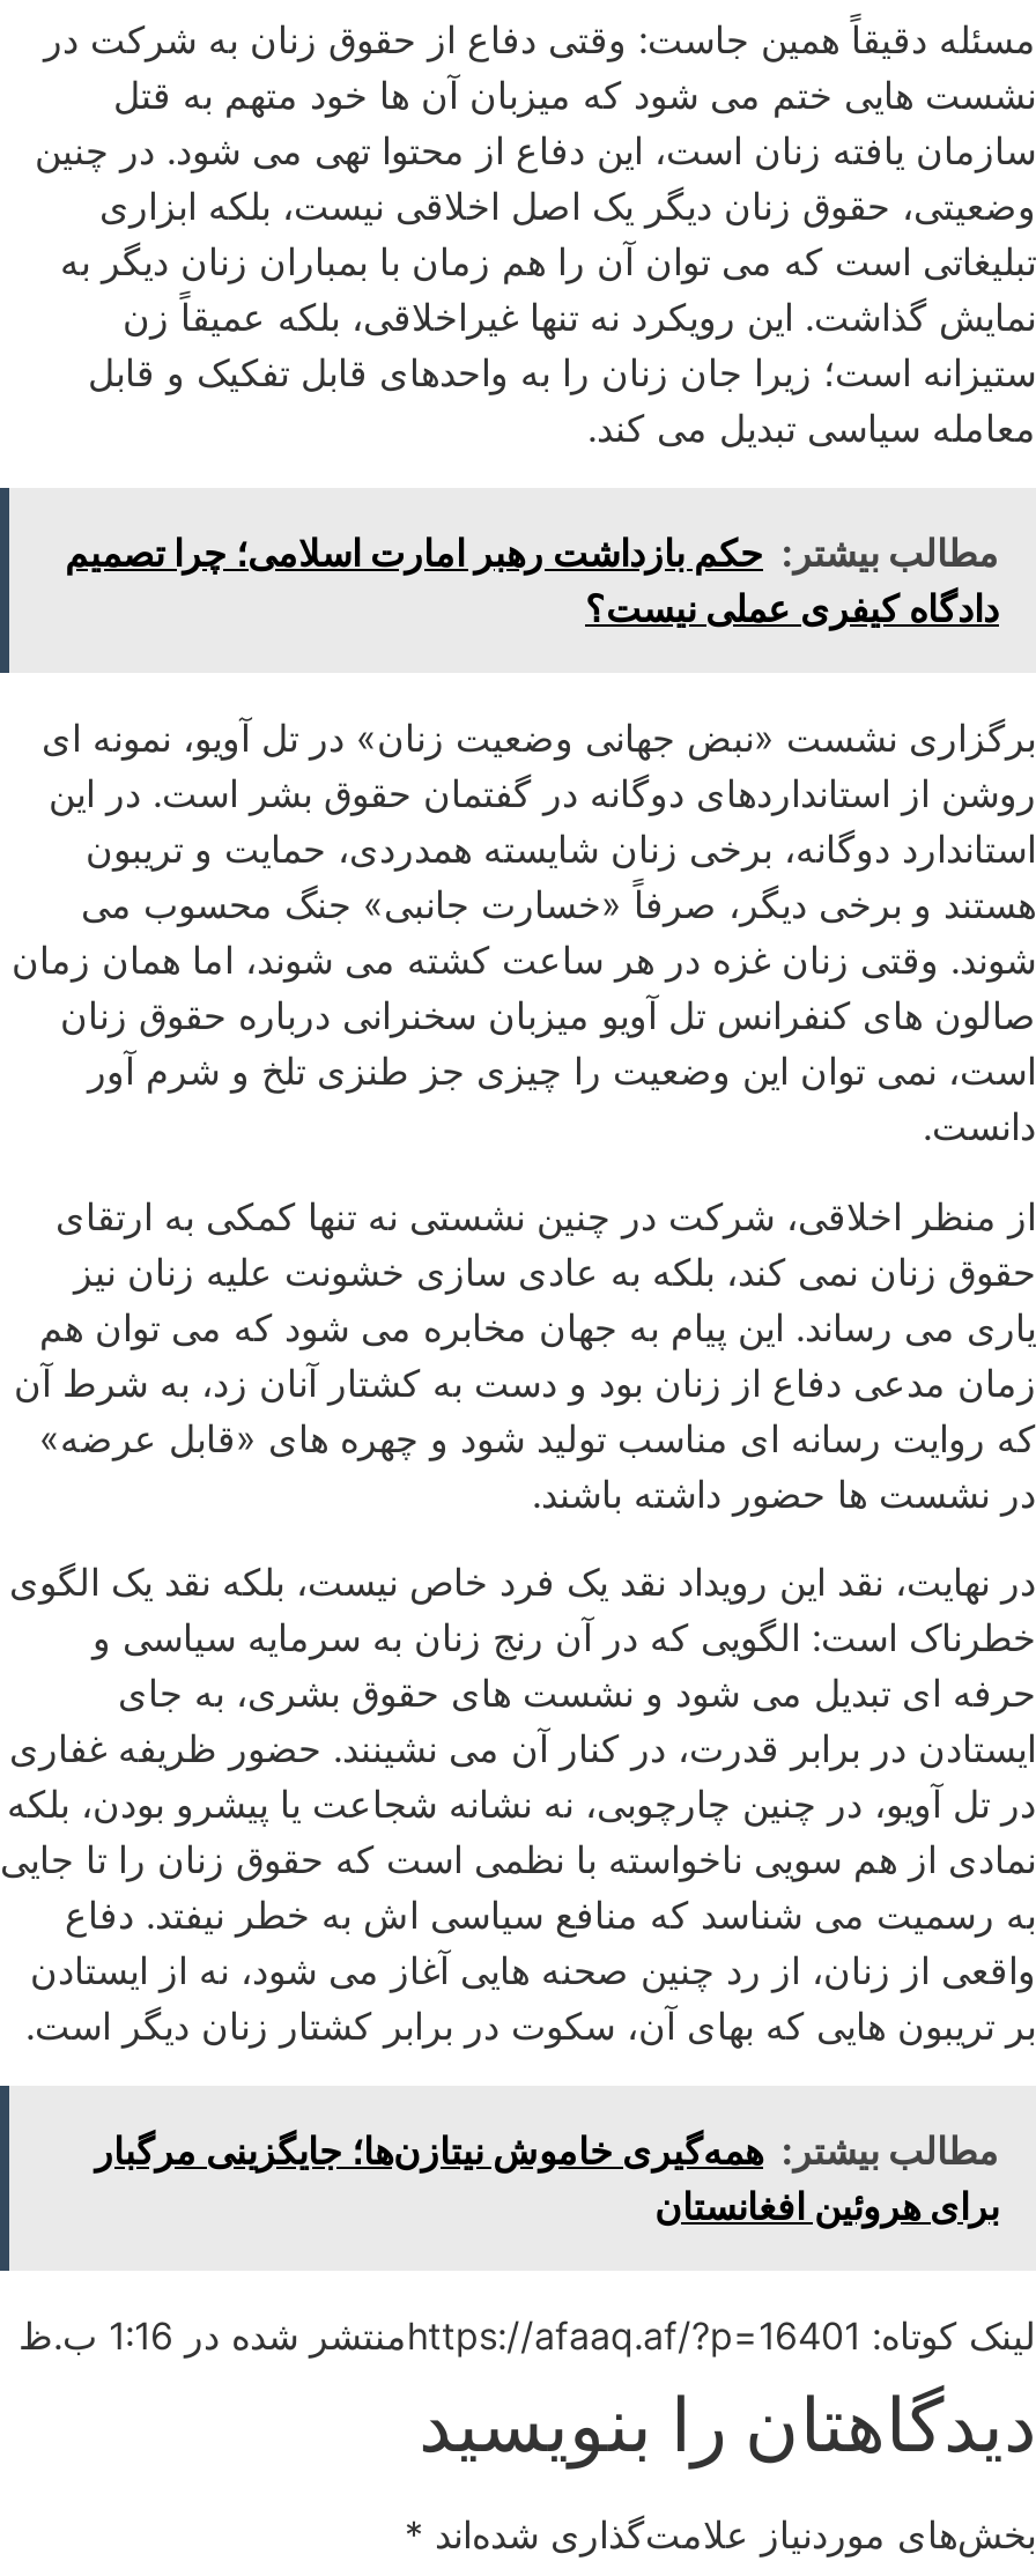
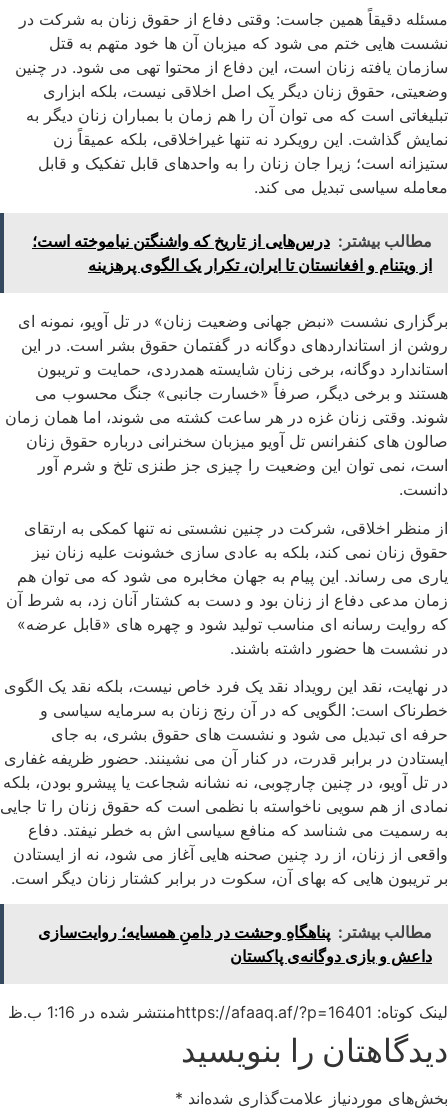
[65,530,999,632] مطالب بیشتر: حکم بازداشت رهبر امارت اسلامی؛ چرا تصمیم | دادگاه کیفری عملی نیست؟ -> [32,231,432,275] مطالب بیشتر: درس‌هایی از تاریخ که واشنگتن نیاموخته است؛ | از ویتنام و افغانستان تا ایران، تکرار یک الگوی پرهزینه
[95,2128,999,2230] مطالب بیشتر: همه‌گیری خاموش نیتازن‌ها؛ جایگزینی مرگبار | برای هروئین افغانستان -> [38,922,432,966] مطالب بیشتر: پناهگاهِ وحشت در دامنِ همسایه؛ روایت‌سازی | داعش و بازی دوگانه‌ی پاکستان

